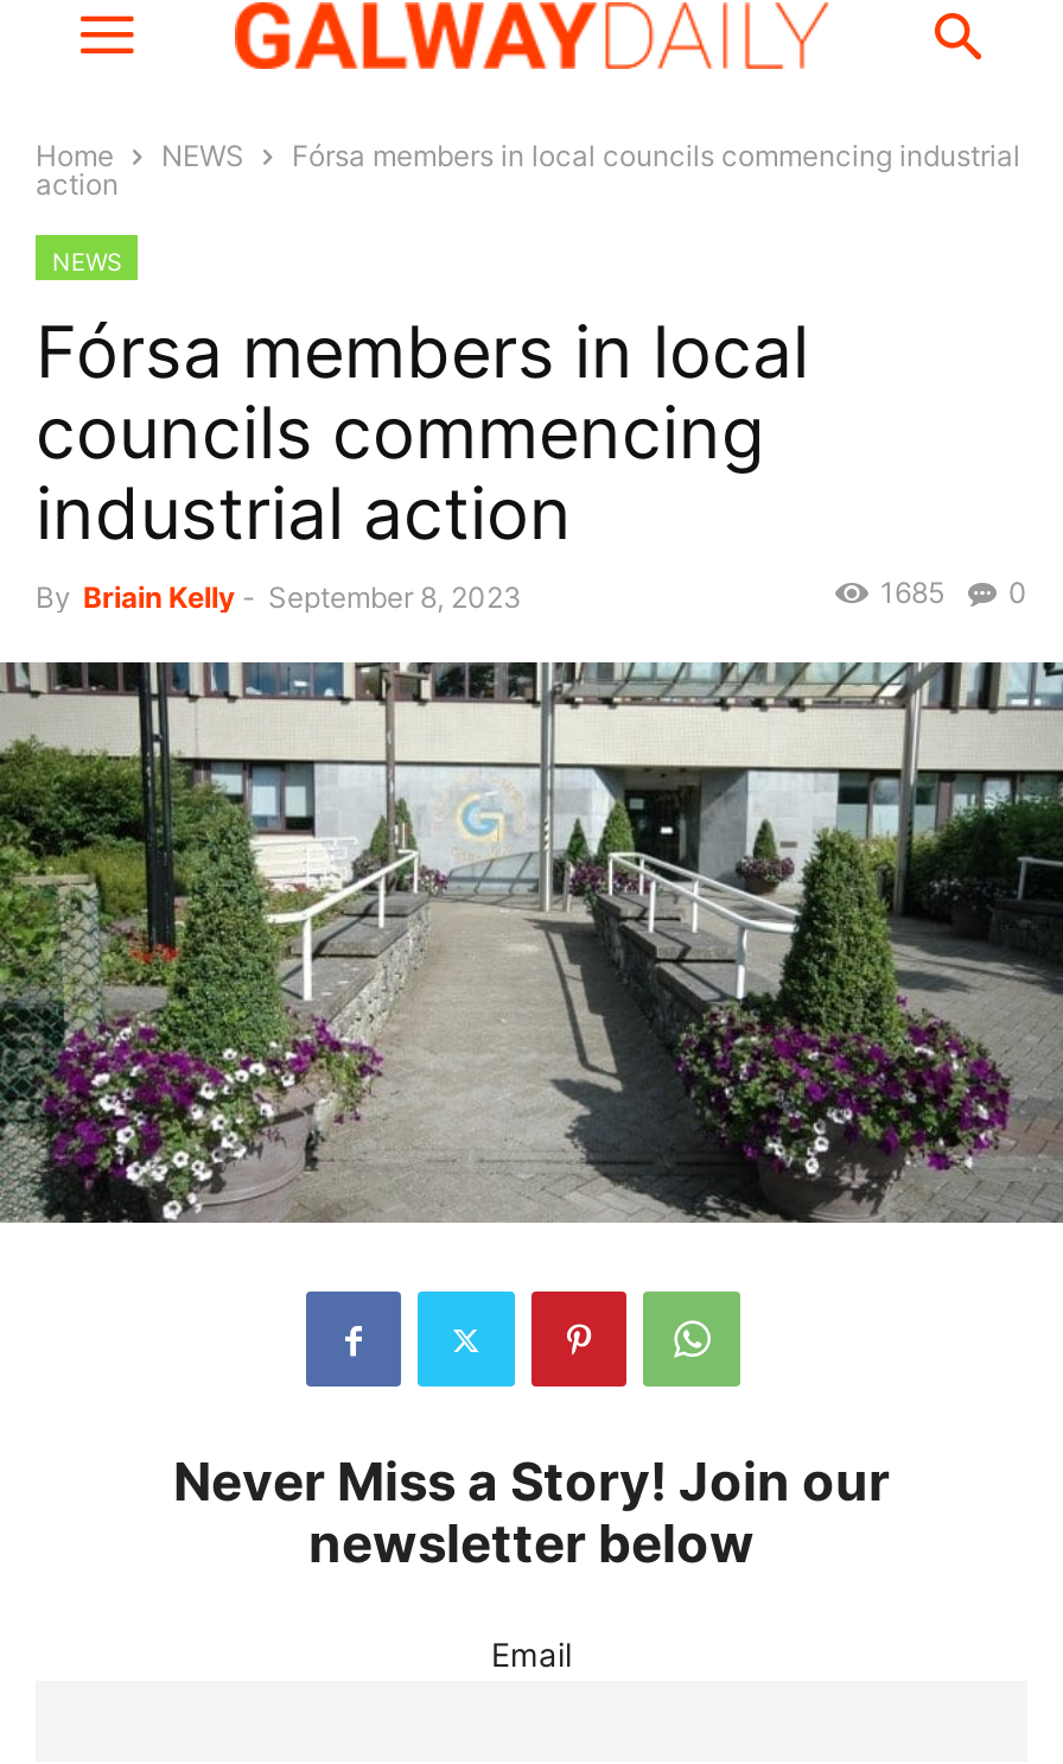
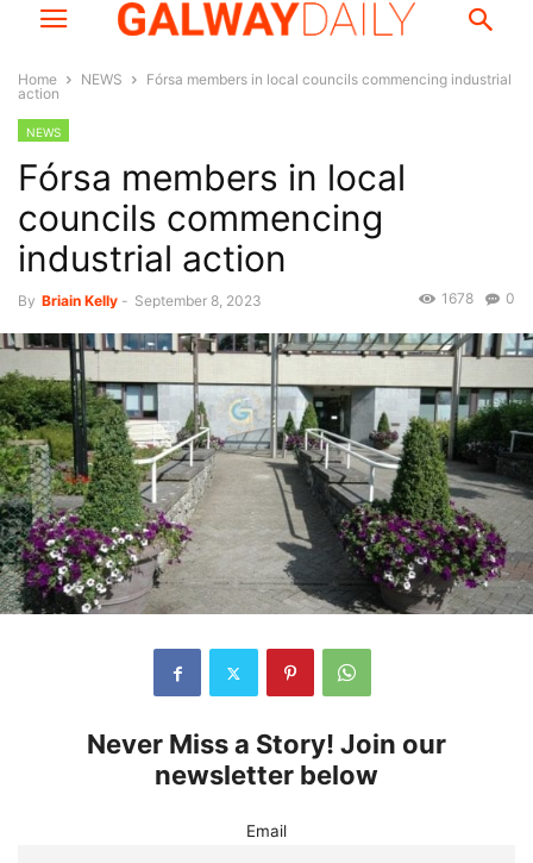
[880,575,1027,610] 1685 0 -> [441,289,515,307] 1678 0

